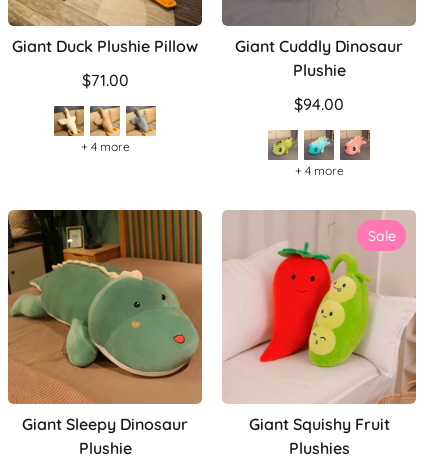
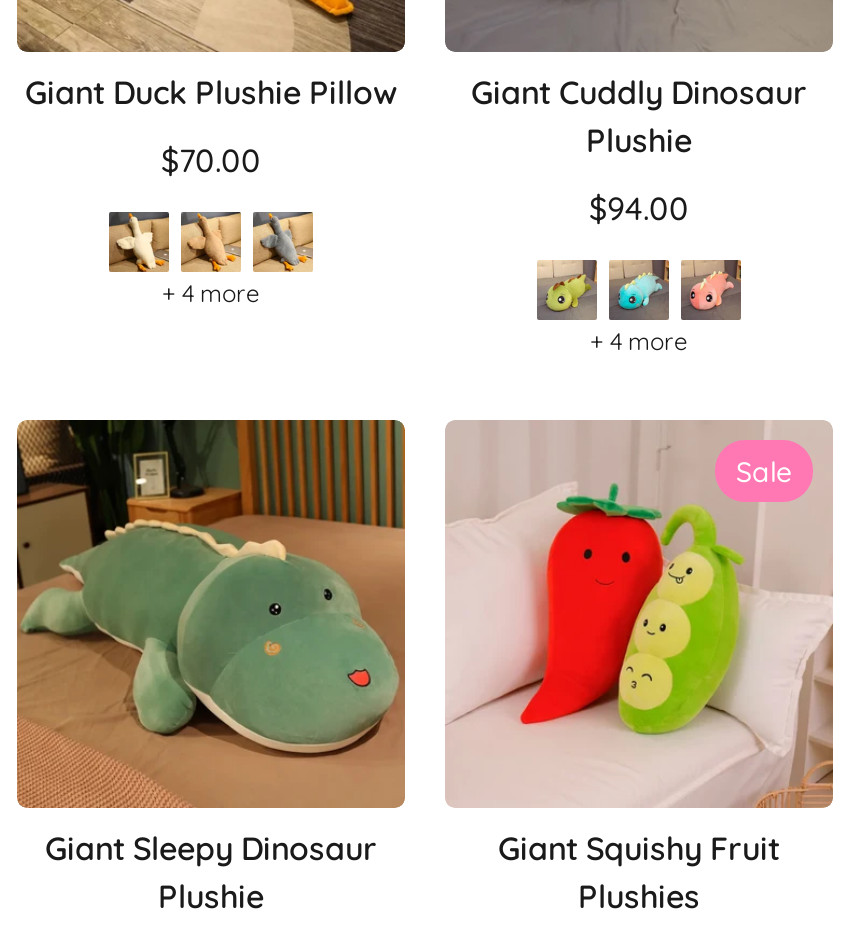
[81,70,128,90] $71.00 -> [161,140,261,180] $70.00

